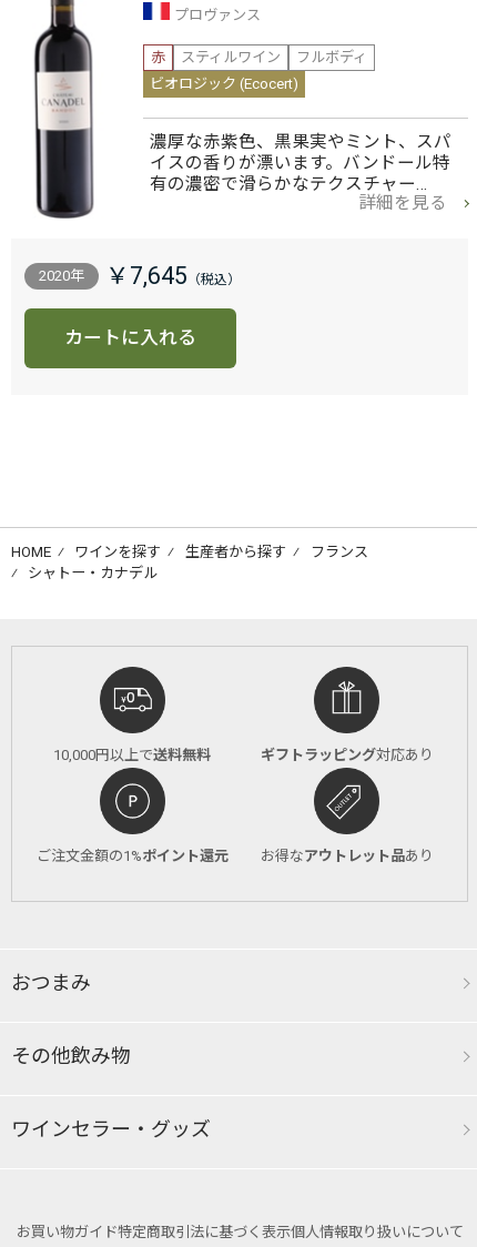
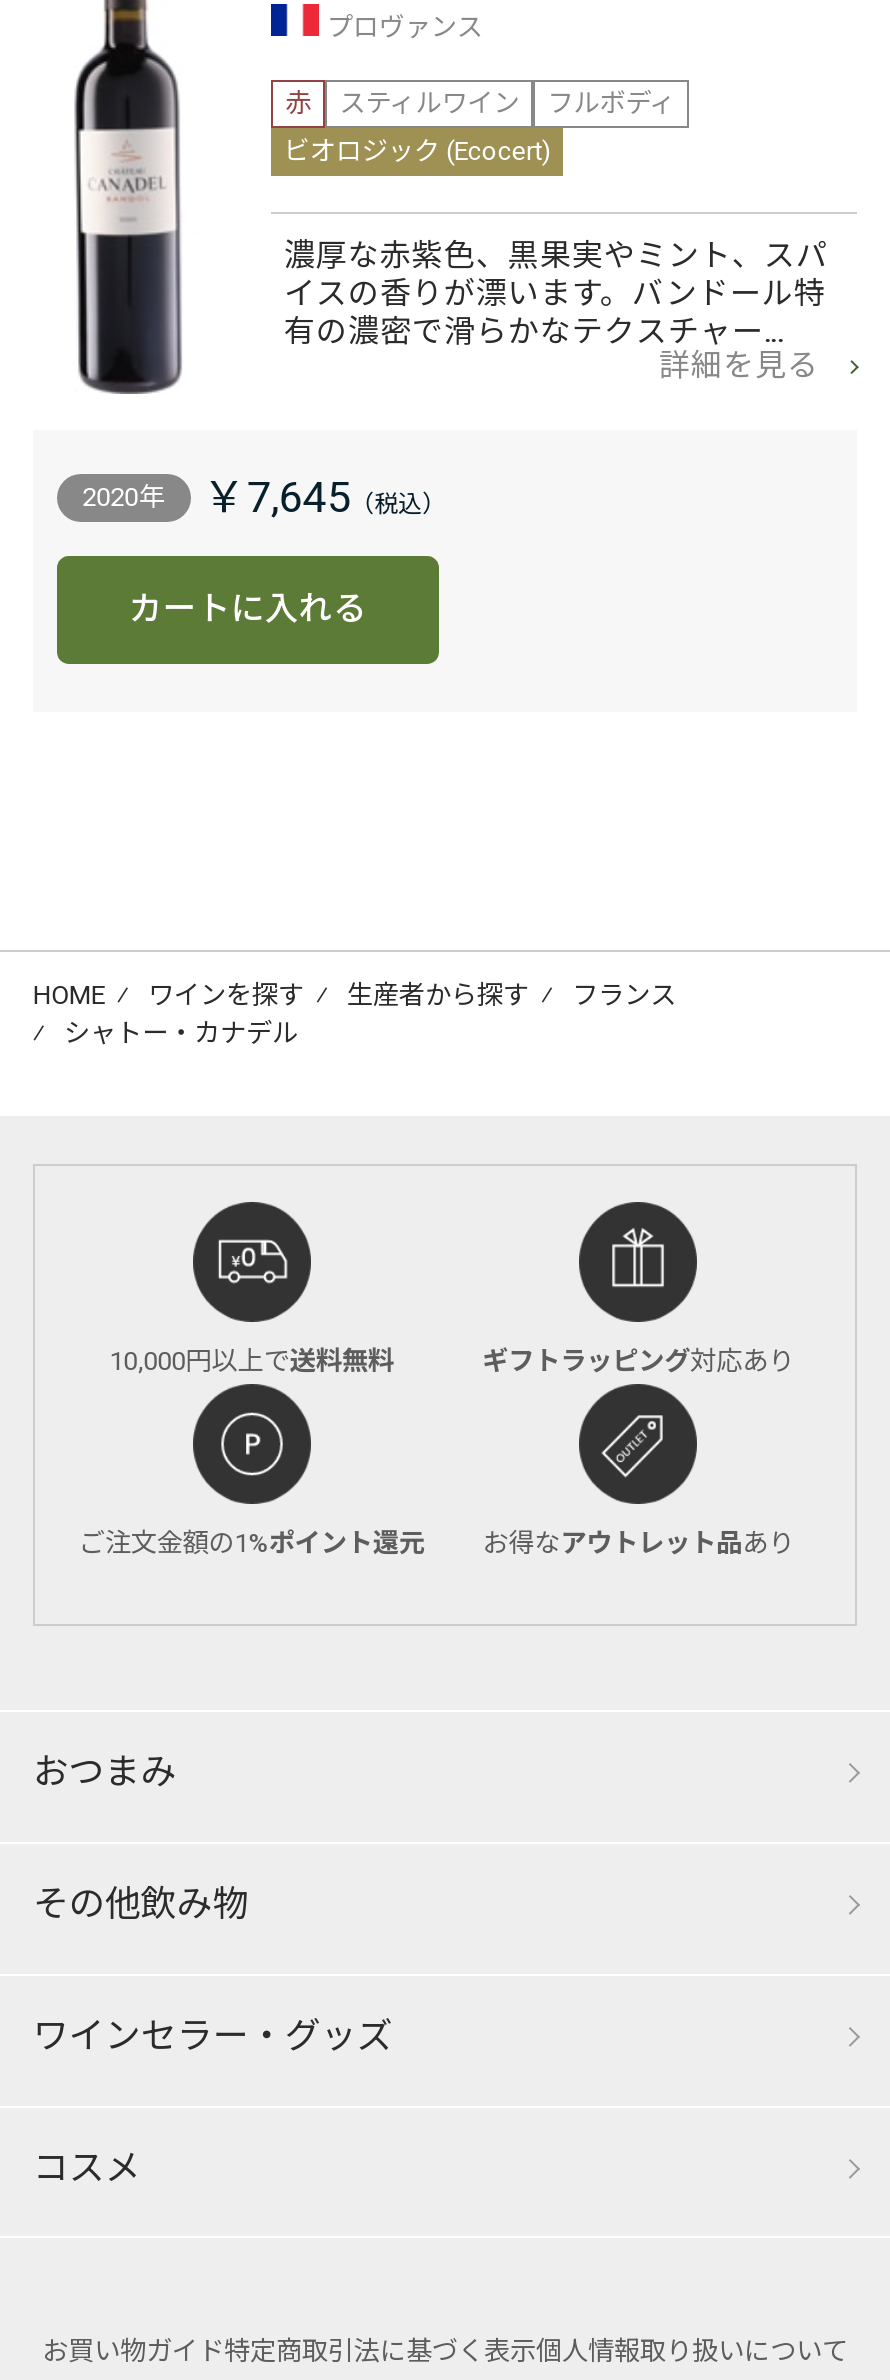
none -> [33,2141,141,2195] コスメ

